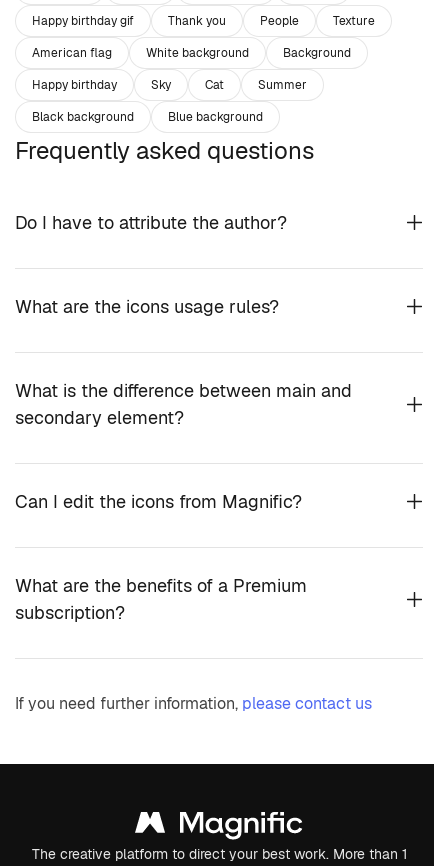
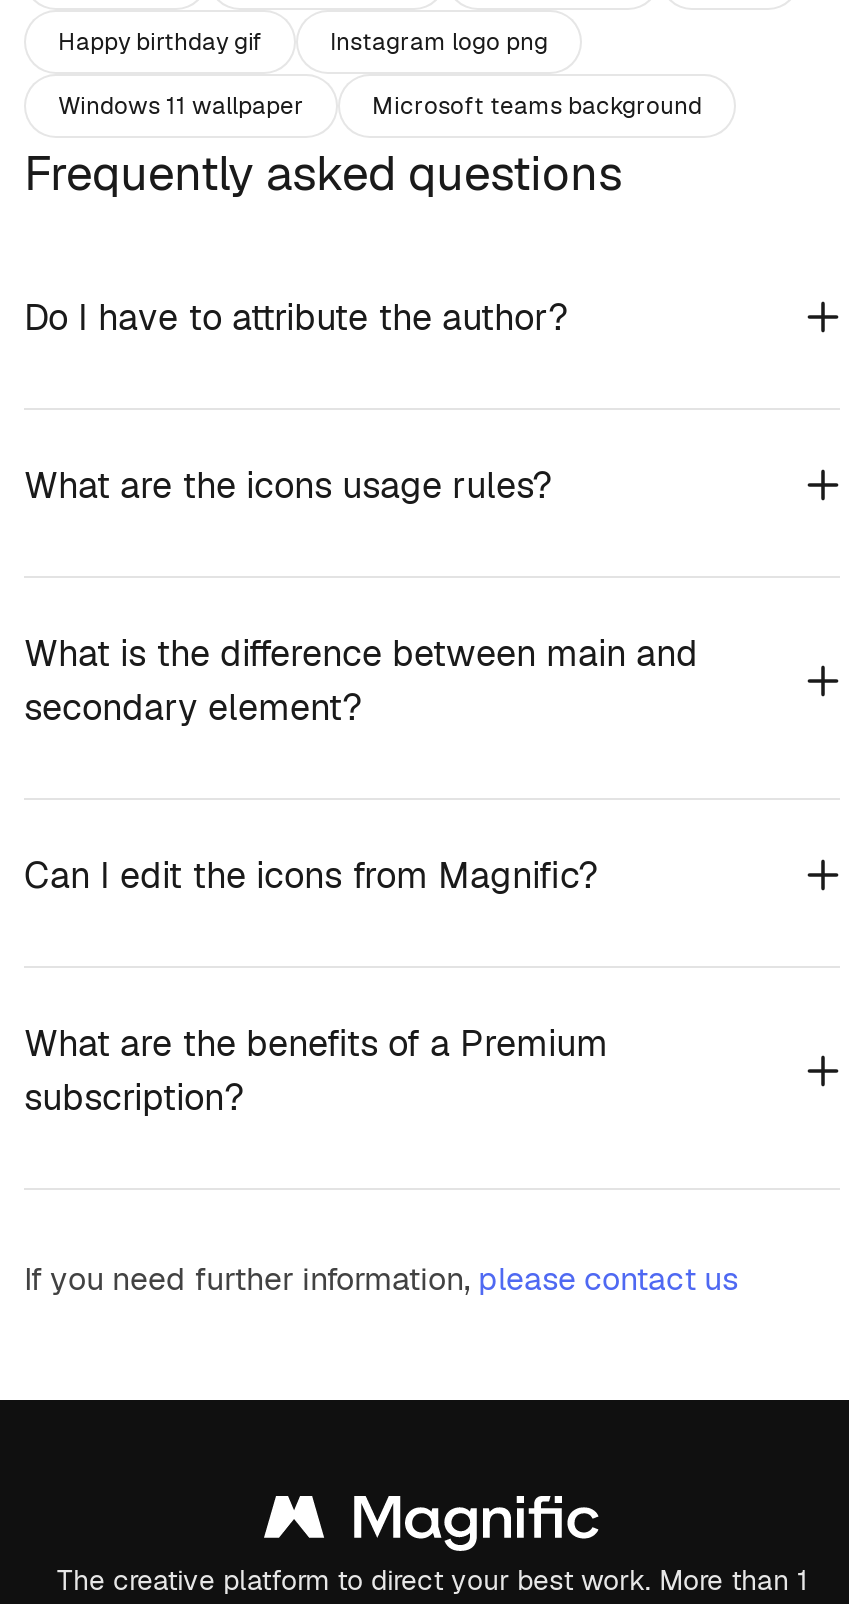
[32,12,375,124] Thank you | People | Texture | American flag | White background | Background | Happy birthday | Sky | Cat | Summer | Black background | Blue background -> [58,25,702,121] Instagram logo png | Windows 11 wallpaper | Microsoft teams background

